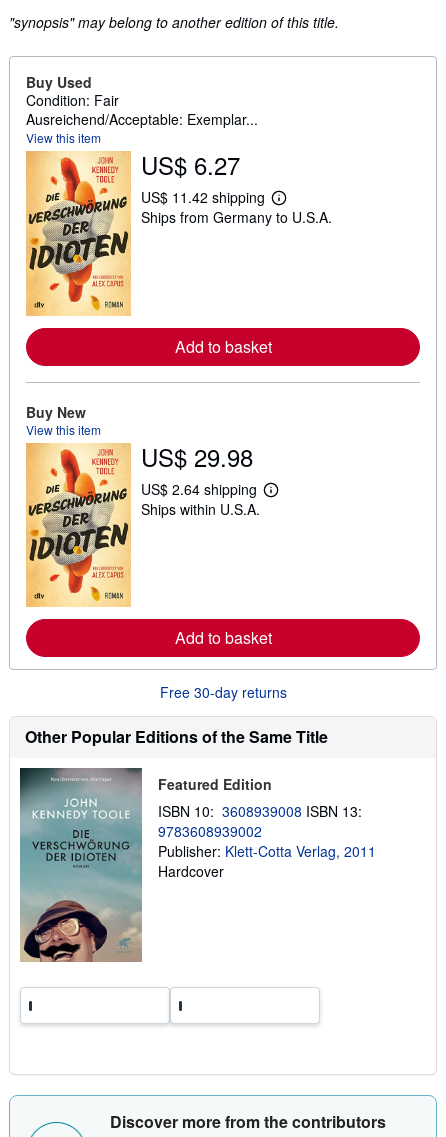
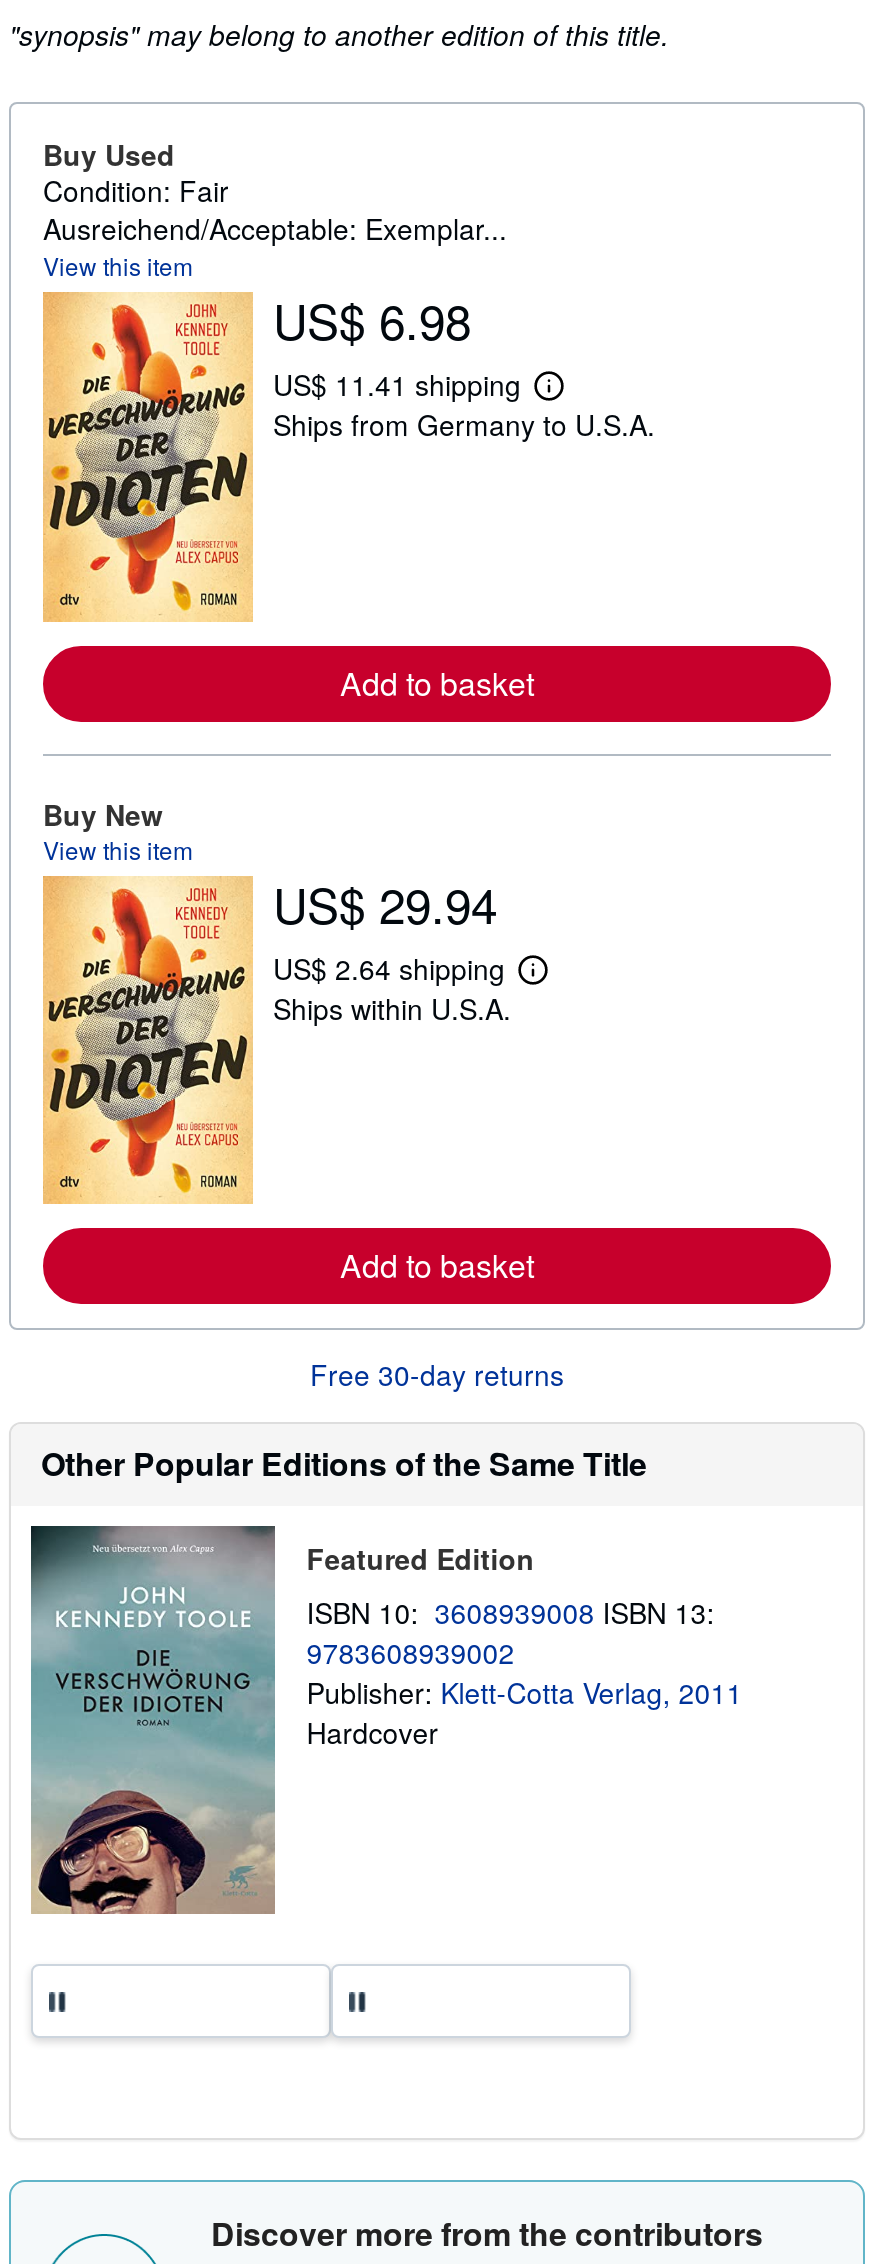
[141,147,240,182] US$ 6.27 -> [273,284,471,354] US$ 6.98
[141,187,284,211] US$ 11.42 shipping L -> [273,364,560,413] US$ 11.41 shipping L
[141,439,253,474] US$ 29.98 -> [273,867,497,937] US$ 29.94

